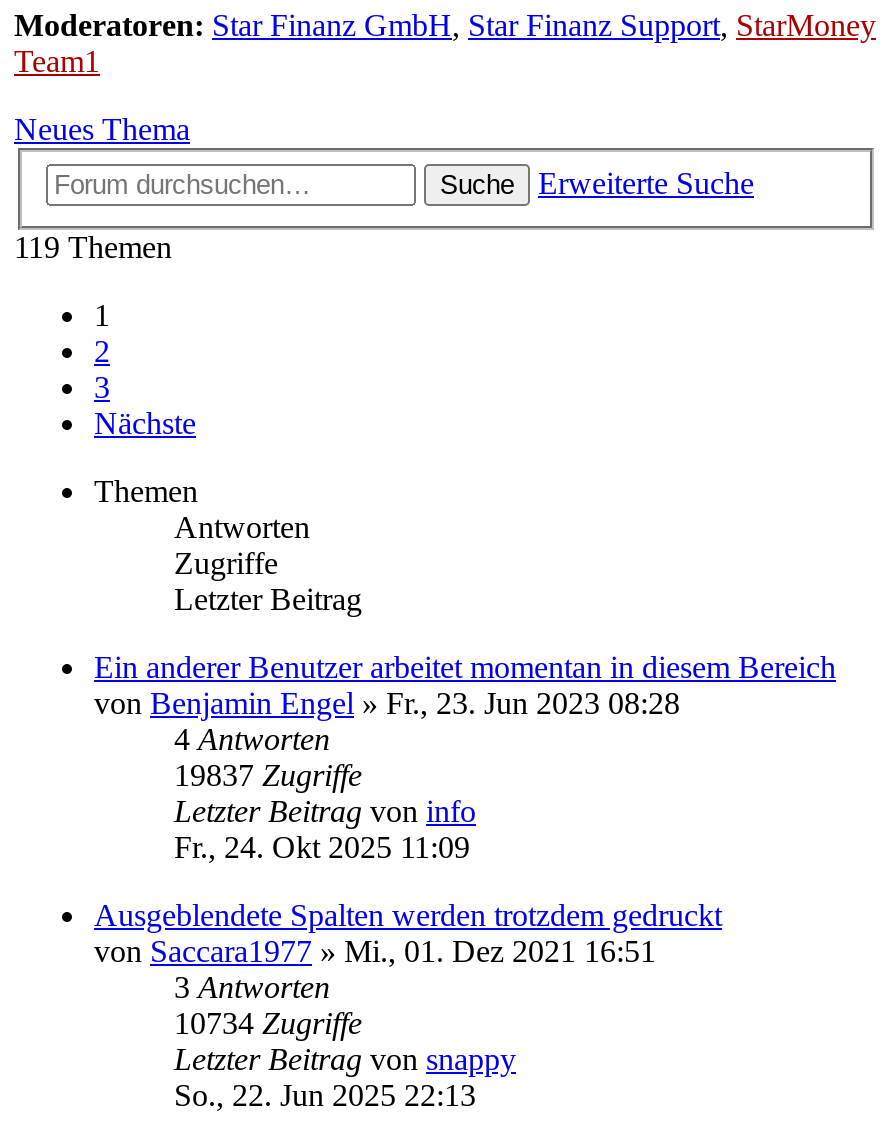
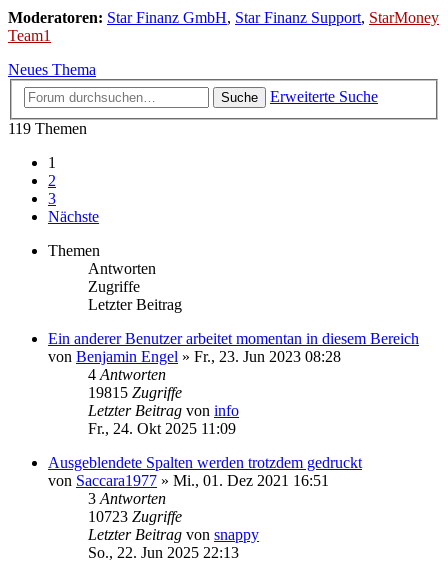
[174,758,362,792] 19837 Zugriffe -> [88,384,182,401] 19815 Zugriffe
[174,1006,362,1040] 10734 Zugriffe -> [88,508,182,525] 10723 Zugriffe

